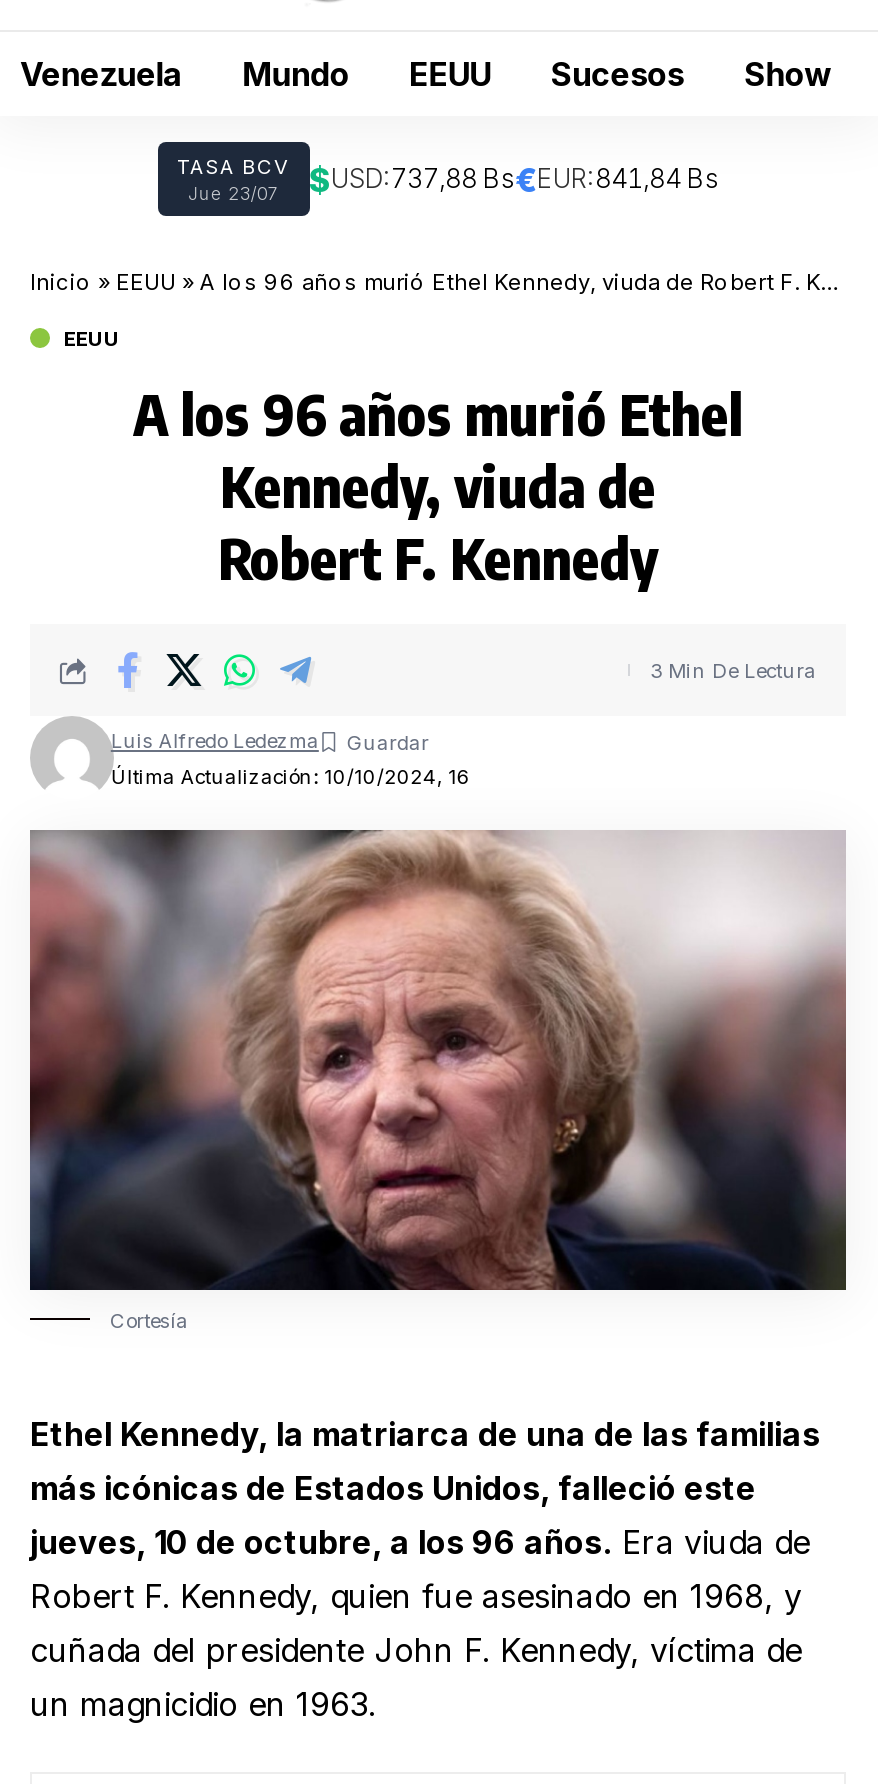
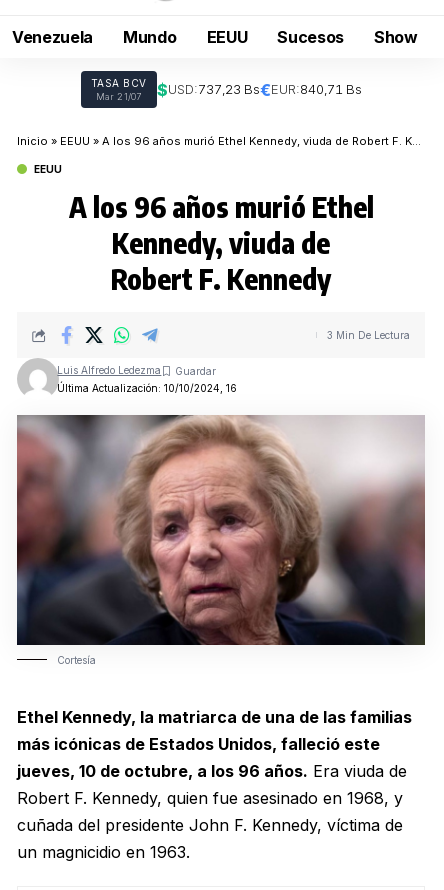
[188,159,719,204] Jue 23/07 | $USD:737,88 Bs€EUR:841,84 Bs -> [96,80,361,102] Mar 21/07 | $USD:737,23 Bs€EUR:840,71 Bs

